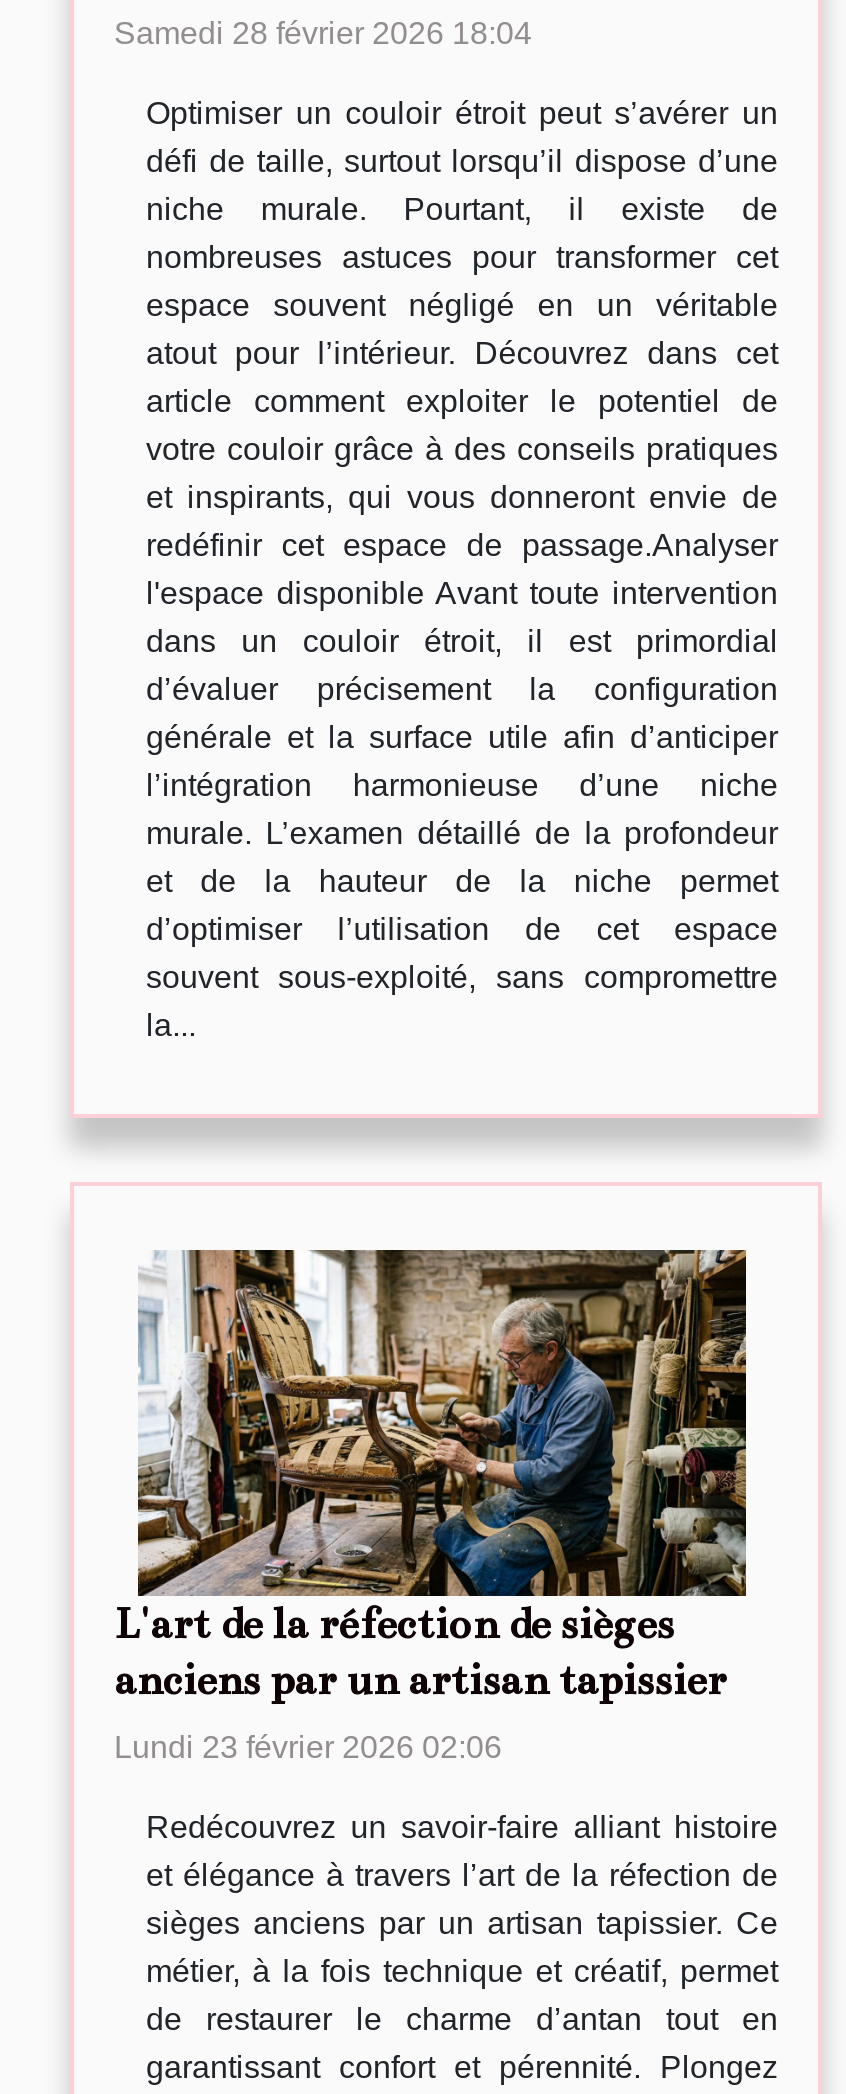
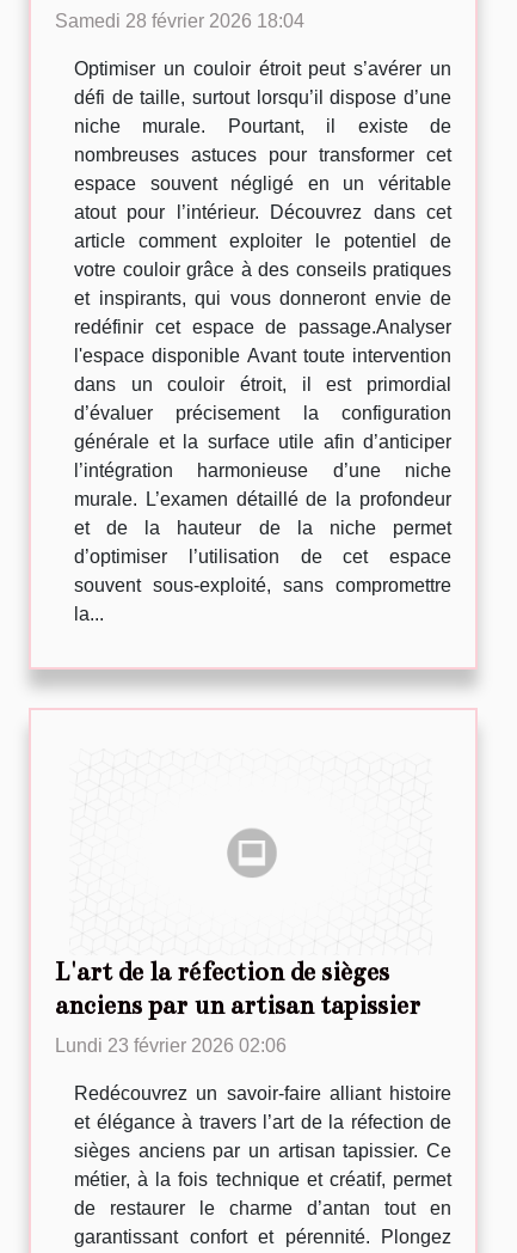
[136,1248,748,1598] [image] -> none

